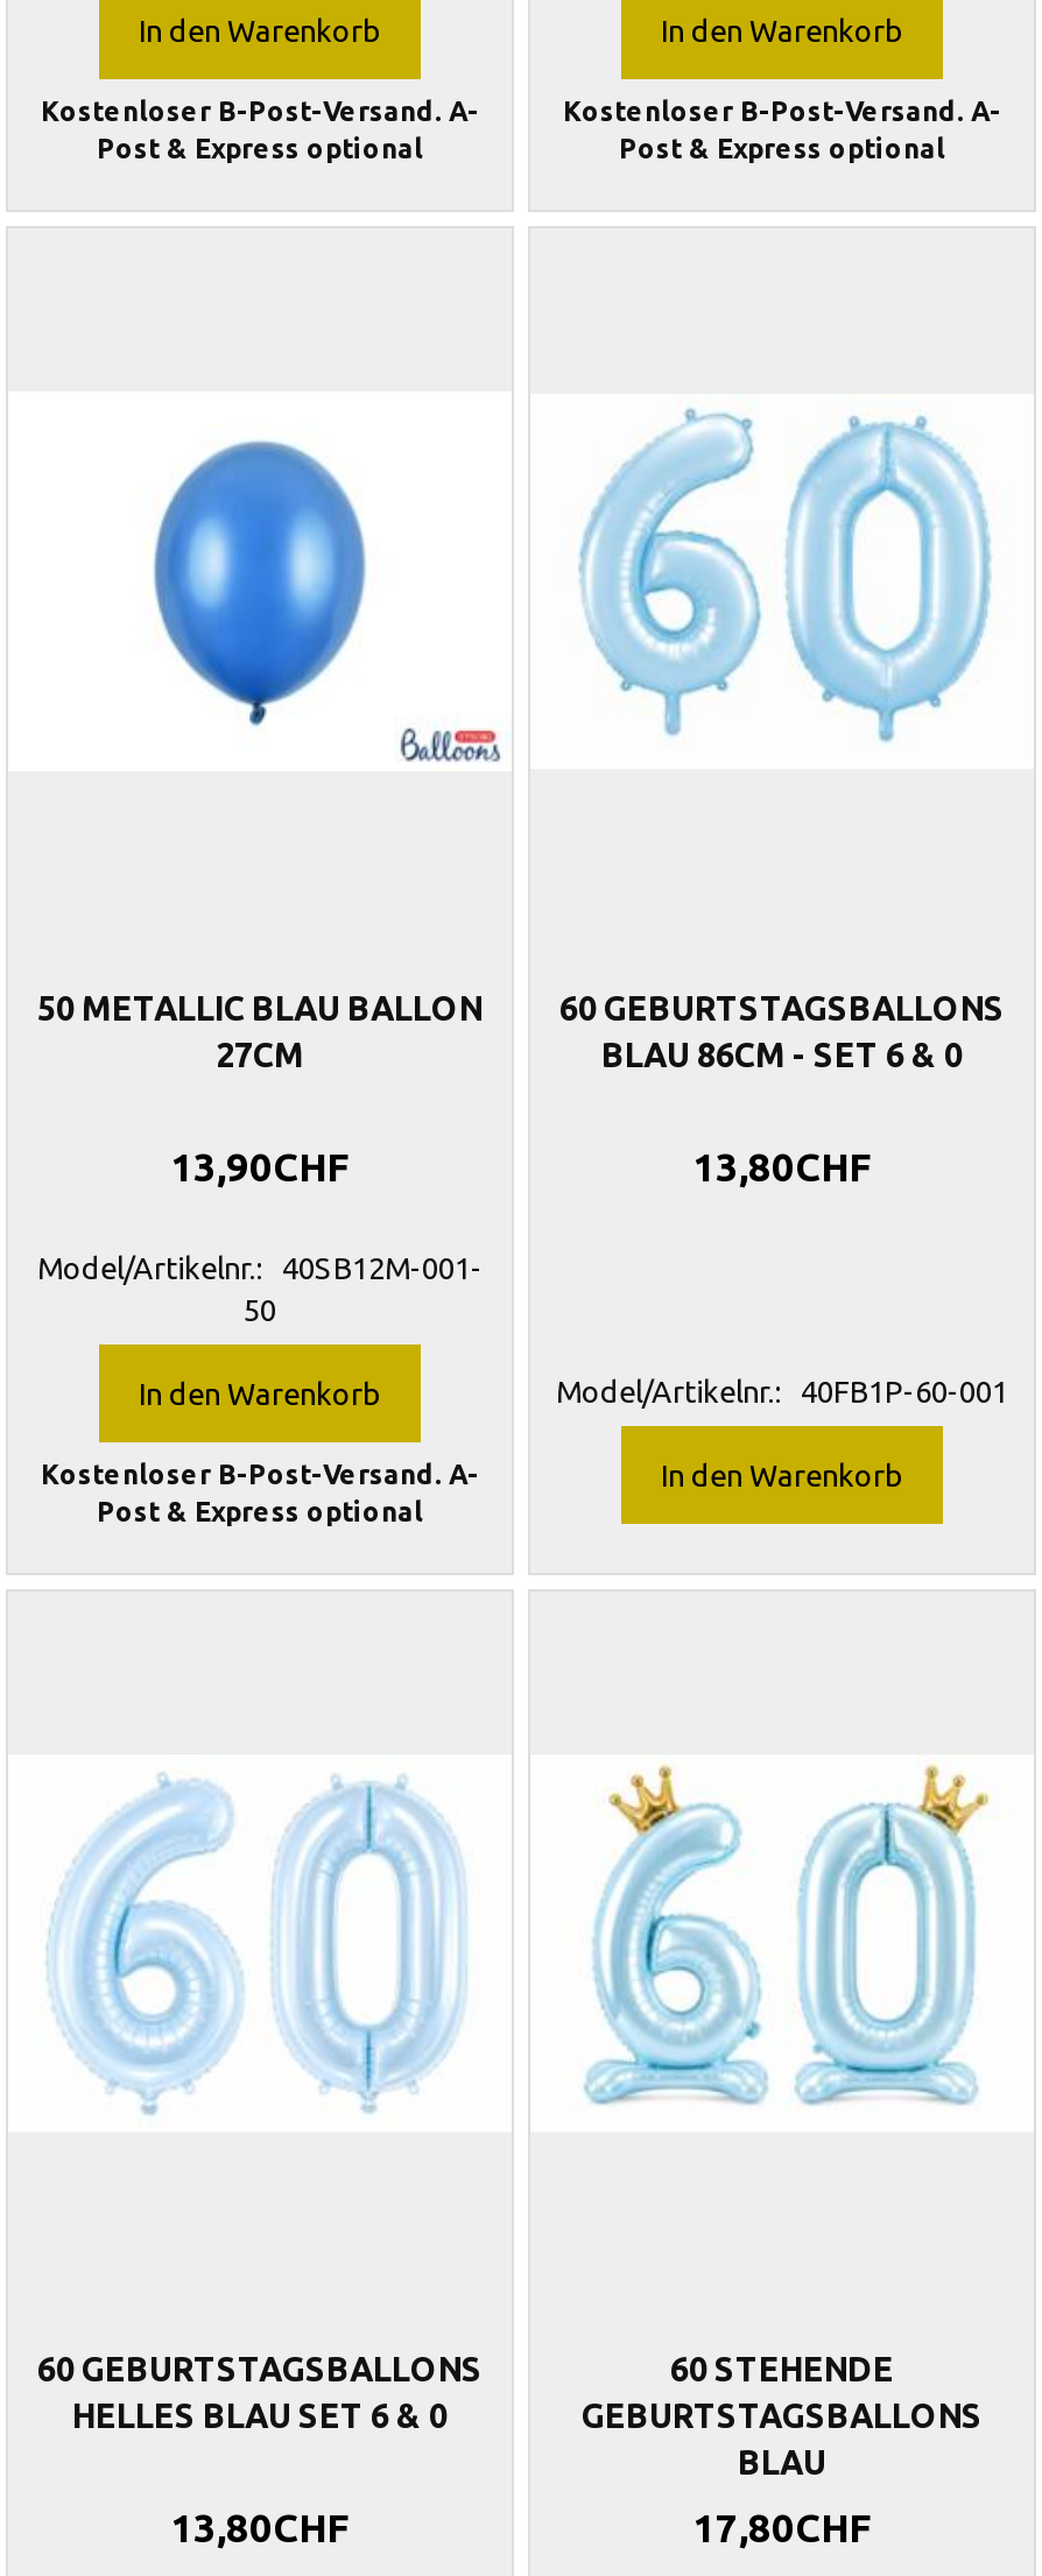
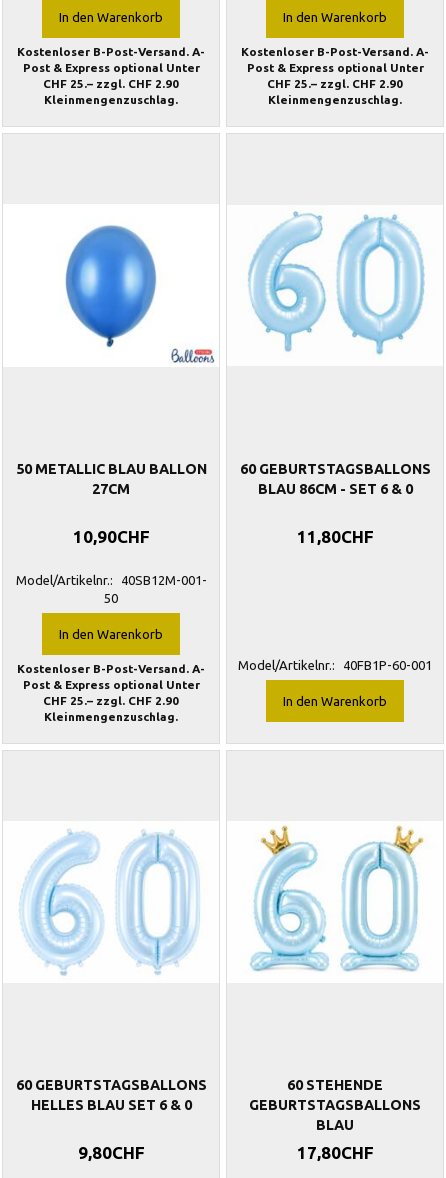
[97,133,423,164] Post & Express optional -> [22,61,199,106] Post & Express optional Unter | CHF 25.– zzgl. CHF 2.90 | Kleinmengenzuschlag.
[619,133,945,164] Post & Express optional -> [246,61,423,106] Post & Express optional Unter | CHF 25.– zzgl. CHF 2.90 | Kleinmengenzuschlag.
[170,1143,350,1187] 13,90CHF -> [72,526,149,545] 10,90CHF
[692,1143,872,1187] 13,80CHF -> [296,526,373,545] 11,80CHF
[97,1495,423,1525] Post & Express optional -> [22,677,199,722] Post & Express optional Unter | CHF 25.– zzgl. CHF 2.90 | Kleinmengenzuschlag.
[170,2505,350,2549] 13,80CHF -> [77,1143,144,1162] 9,80CHF

